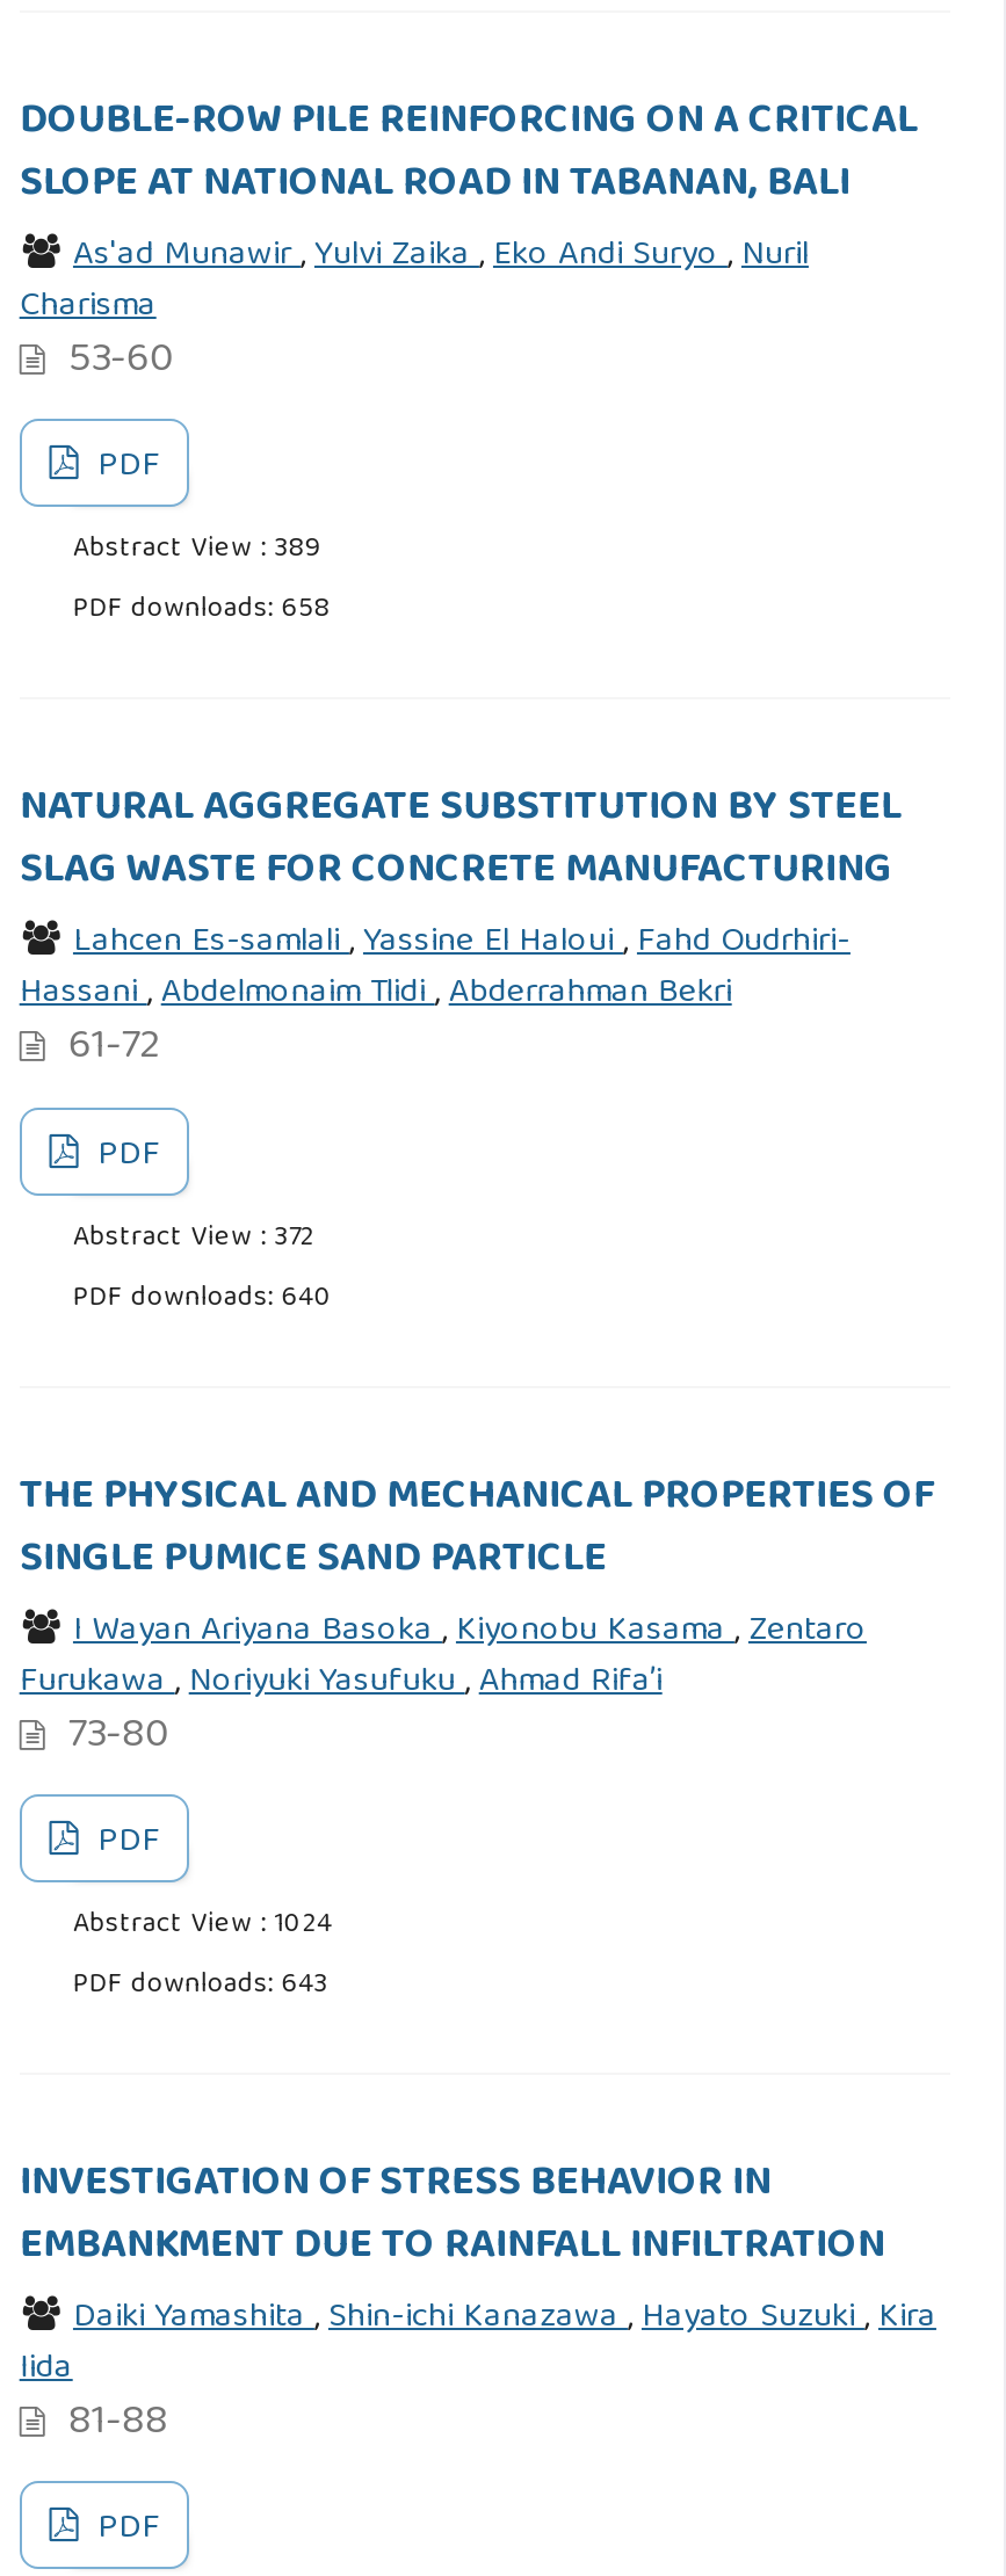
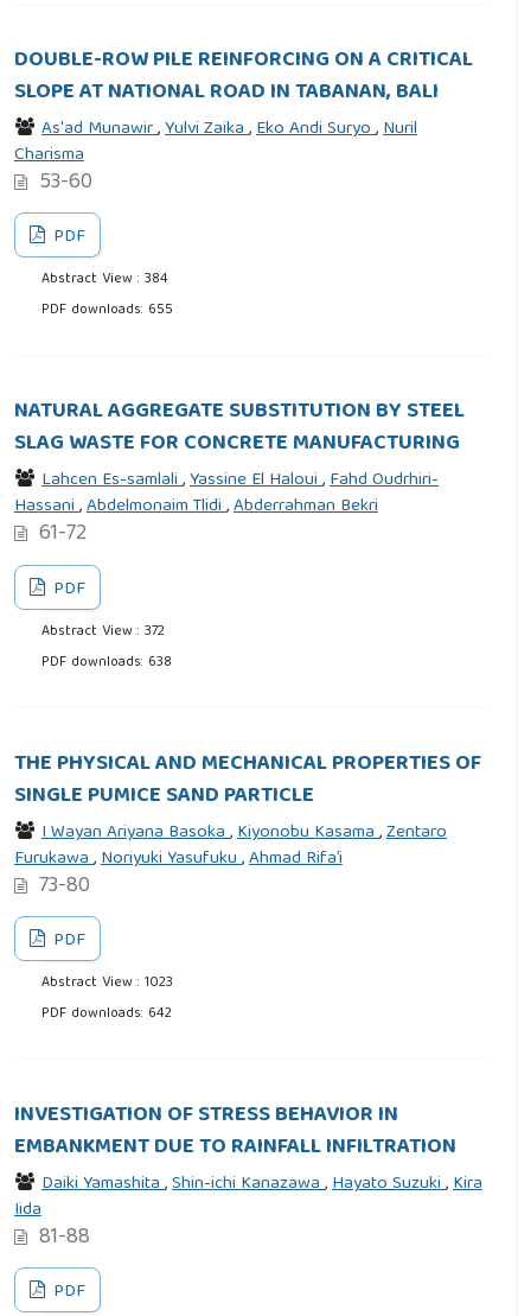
[73,526,321,574] Abstract View : 389 -> [41,267,168,292] Abstract View : 384
[73,586,330,635] PDF downloads: 658 -> [41,298,173,323] PDF downloads: 655
[73,1274,333,1322] PDF downloads: 640 -> [41,650,172,675] PDF downloads: 638
[73,1901,333,1949] Abstract View : 1024 -> [41,971,173,995] Abstract View : 1023
[73,1961,328,2010] PDF downloads: 643 -> [41,1001,172,1026] PDF downloads: 642

